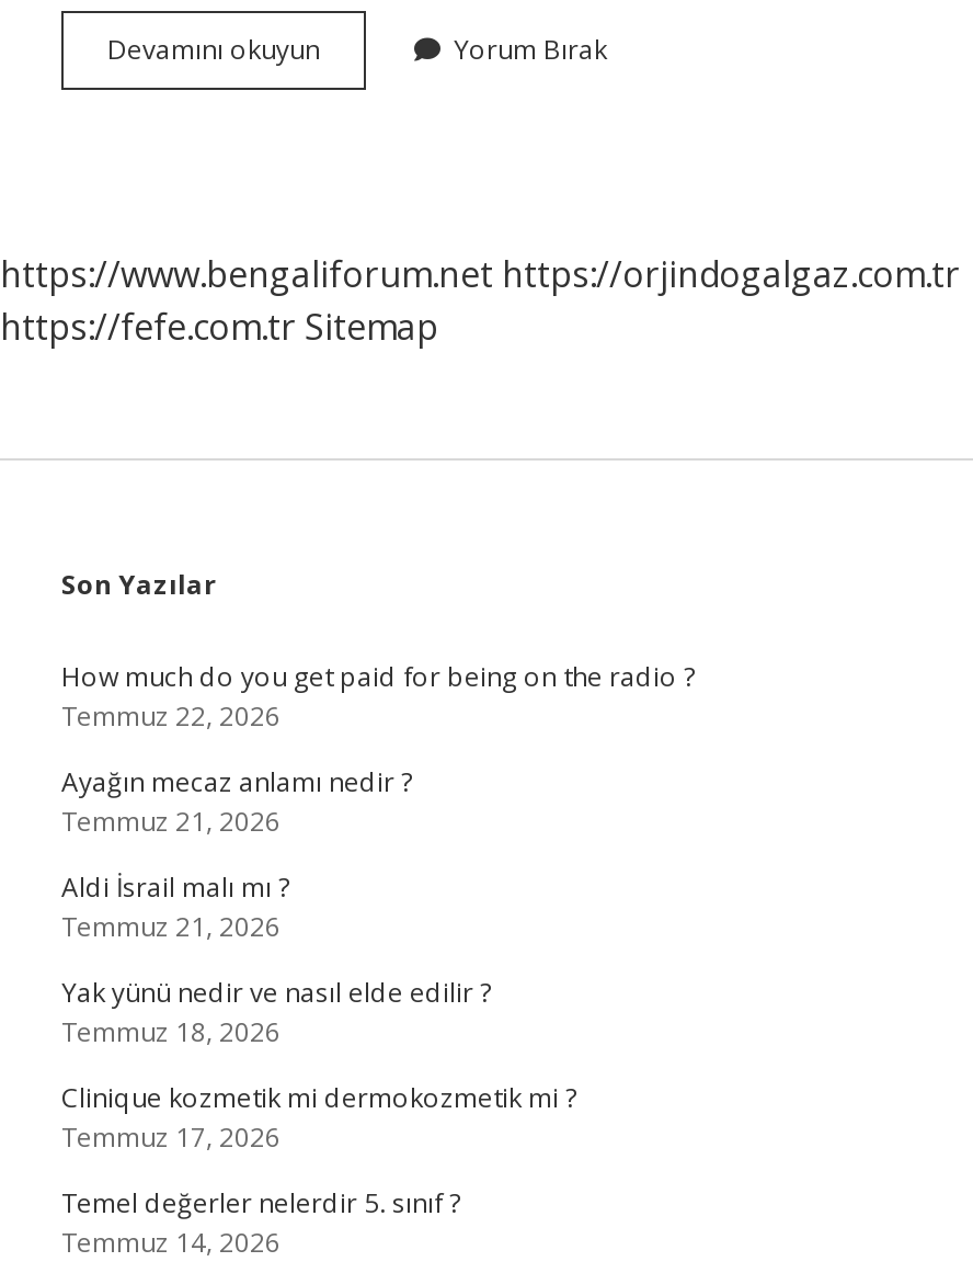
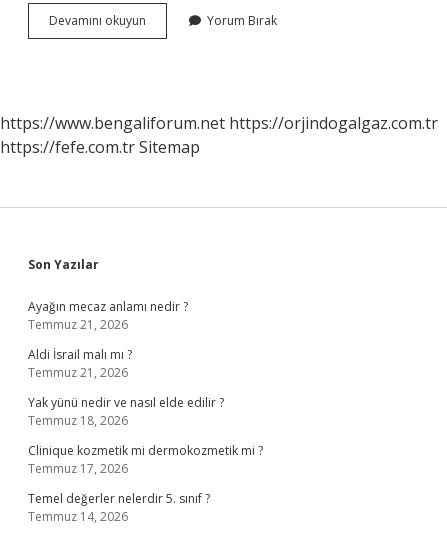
[61,658,695,735] How much do you get paid for being on the radio ? | Temmuz 22, 2026 -> none

